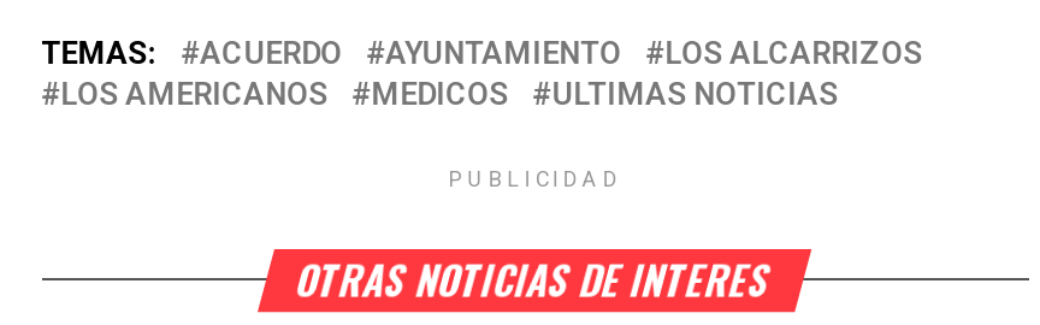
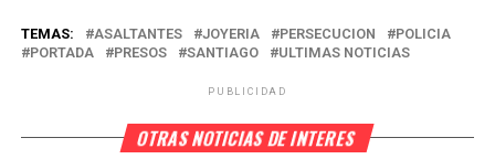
[61,35,923,112] ACUERDO | AYUNTAMIENTO | LOS ALCARRIZOS | LOS AMERICANOS | MEDICOS -> [30,25,450,61] ASALTANTES | JOYERIA | PERSECUCION | POLICIA | PORTADA | PRESOS | SANTIAGO

